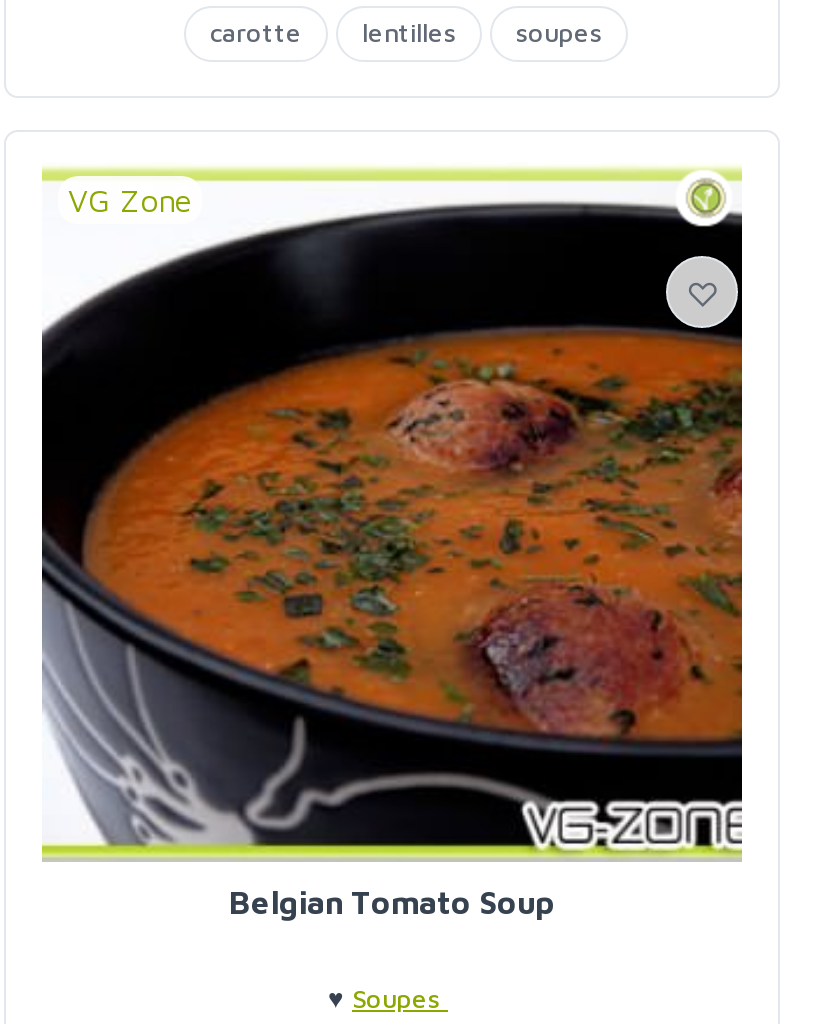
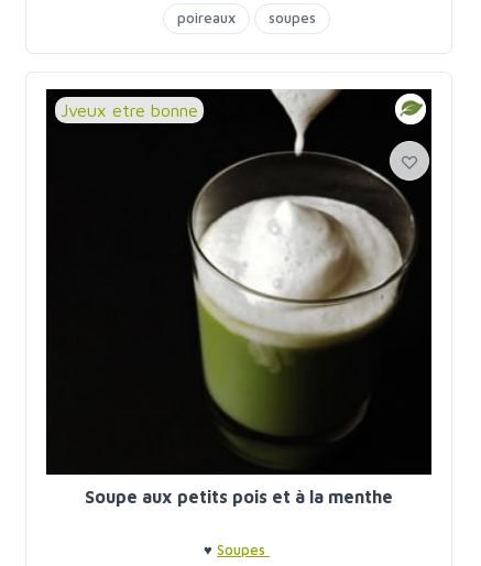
[210,15,456,47] carotte | lentilles -> [177,8,236,26] poireaux
[40,162,744,862] [image] | VG Zone -> [45,88,433,476] [image] | Jveux etre bonne
[229,883,555,919] Belgian Tomato Soup -> [85,486,393,506] Soupe aux petits pois et à la menthe

